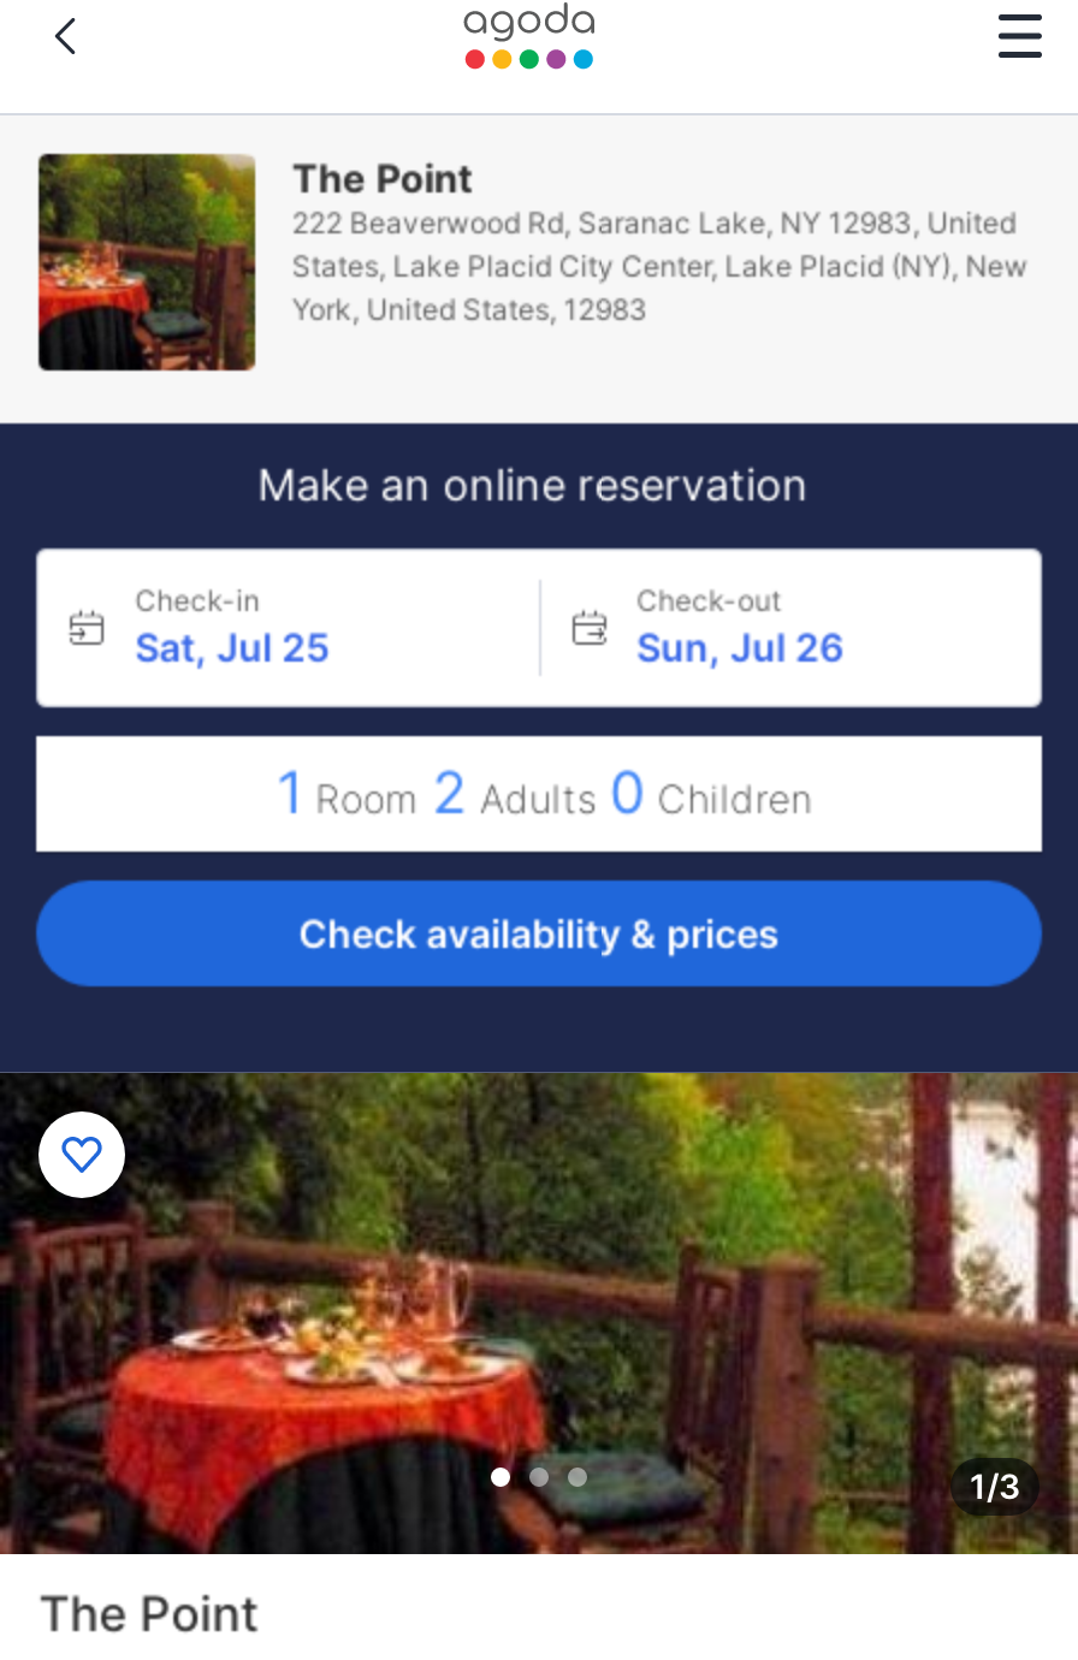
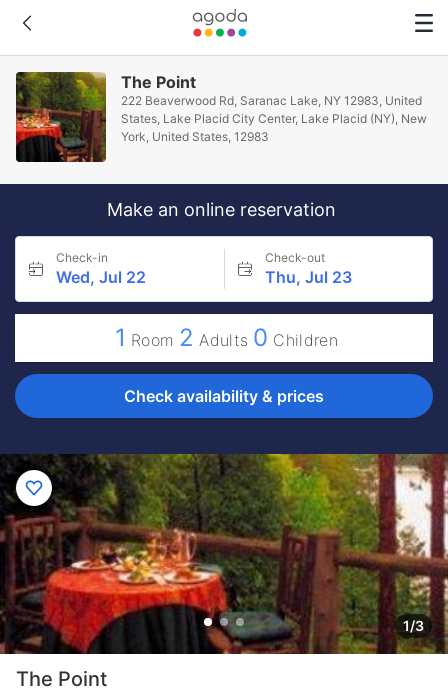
[135,623,330,671] Sat, Jul 25 -> [56,267,146,287] Wed, Jul 22
[636,623,843,671] Sun, Jul 26 -> [264,267,351,287] Thu, Jul 23

